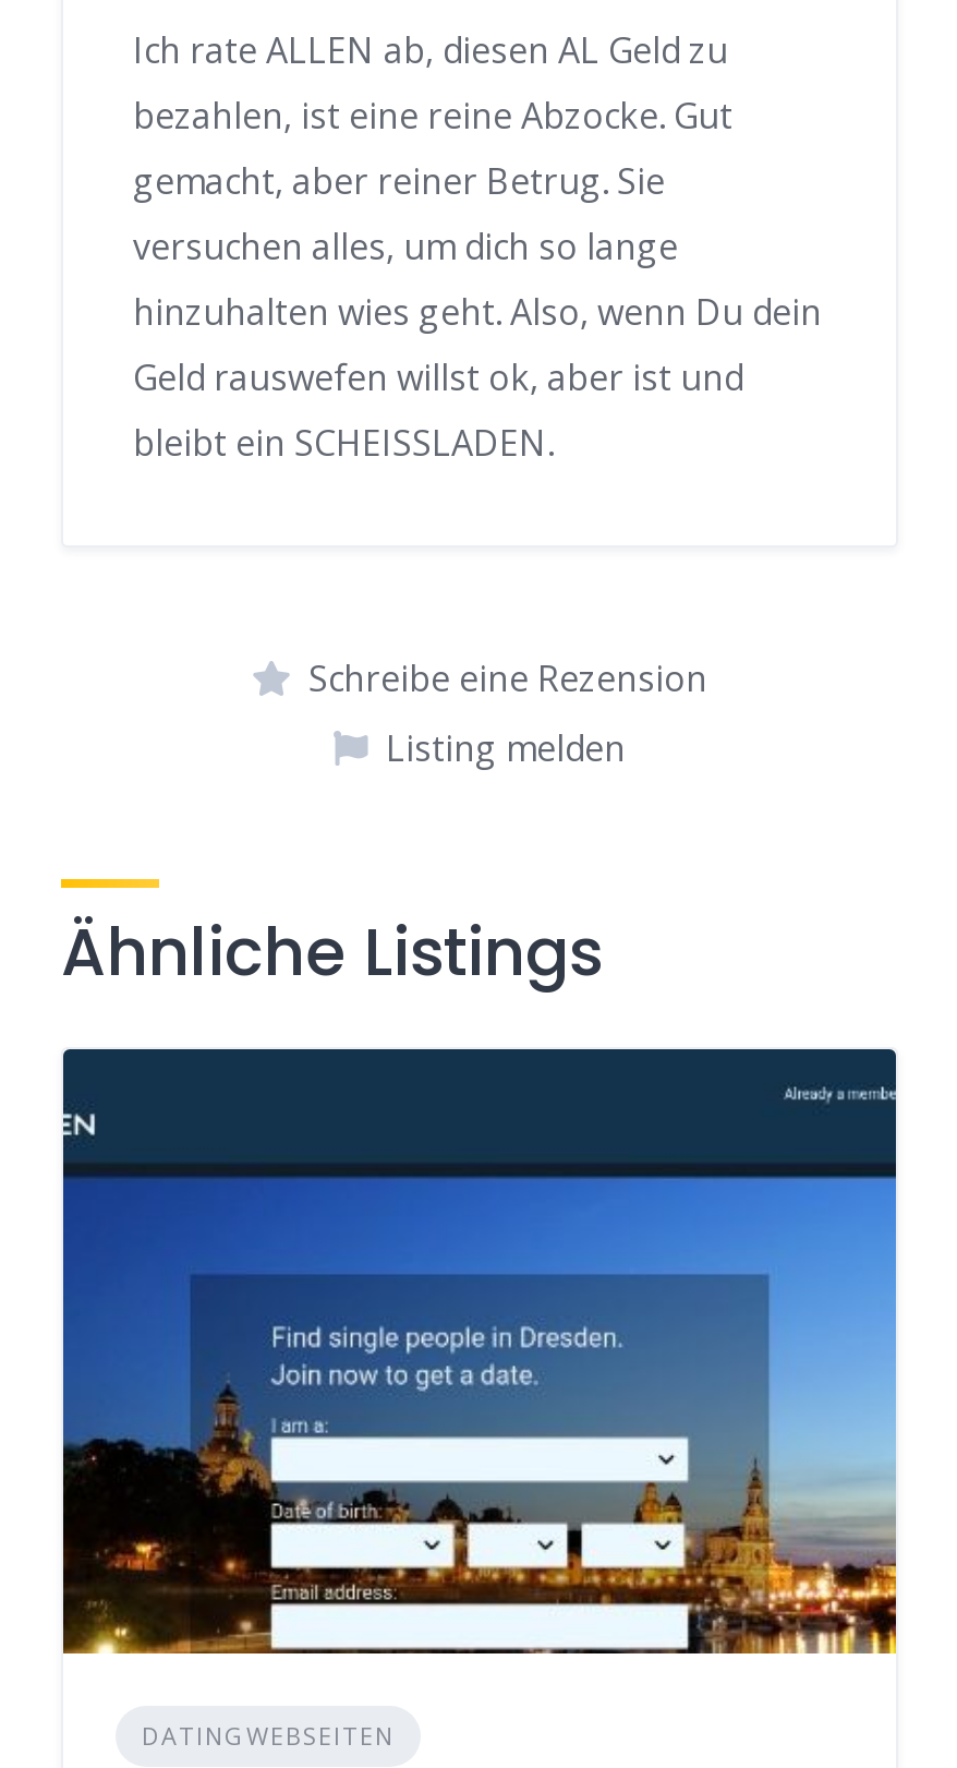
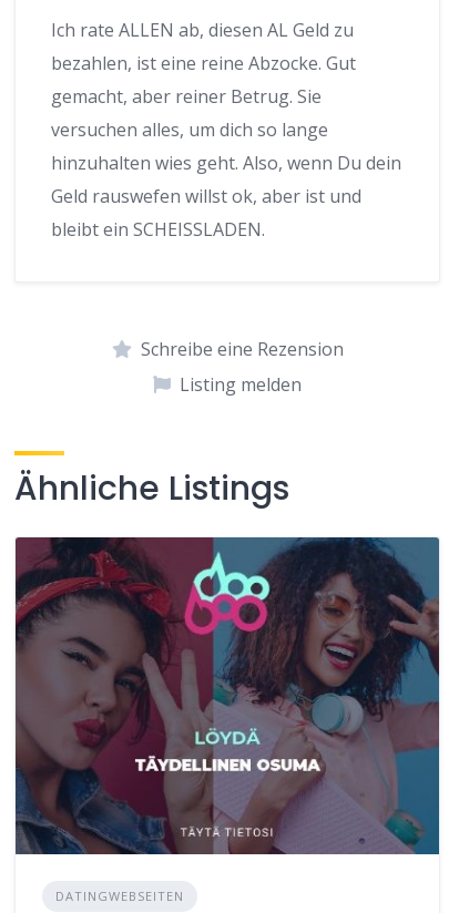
[61,1049,898,1658] [image] -> [14,537,440,855] [image]

